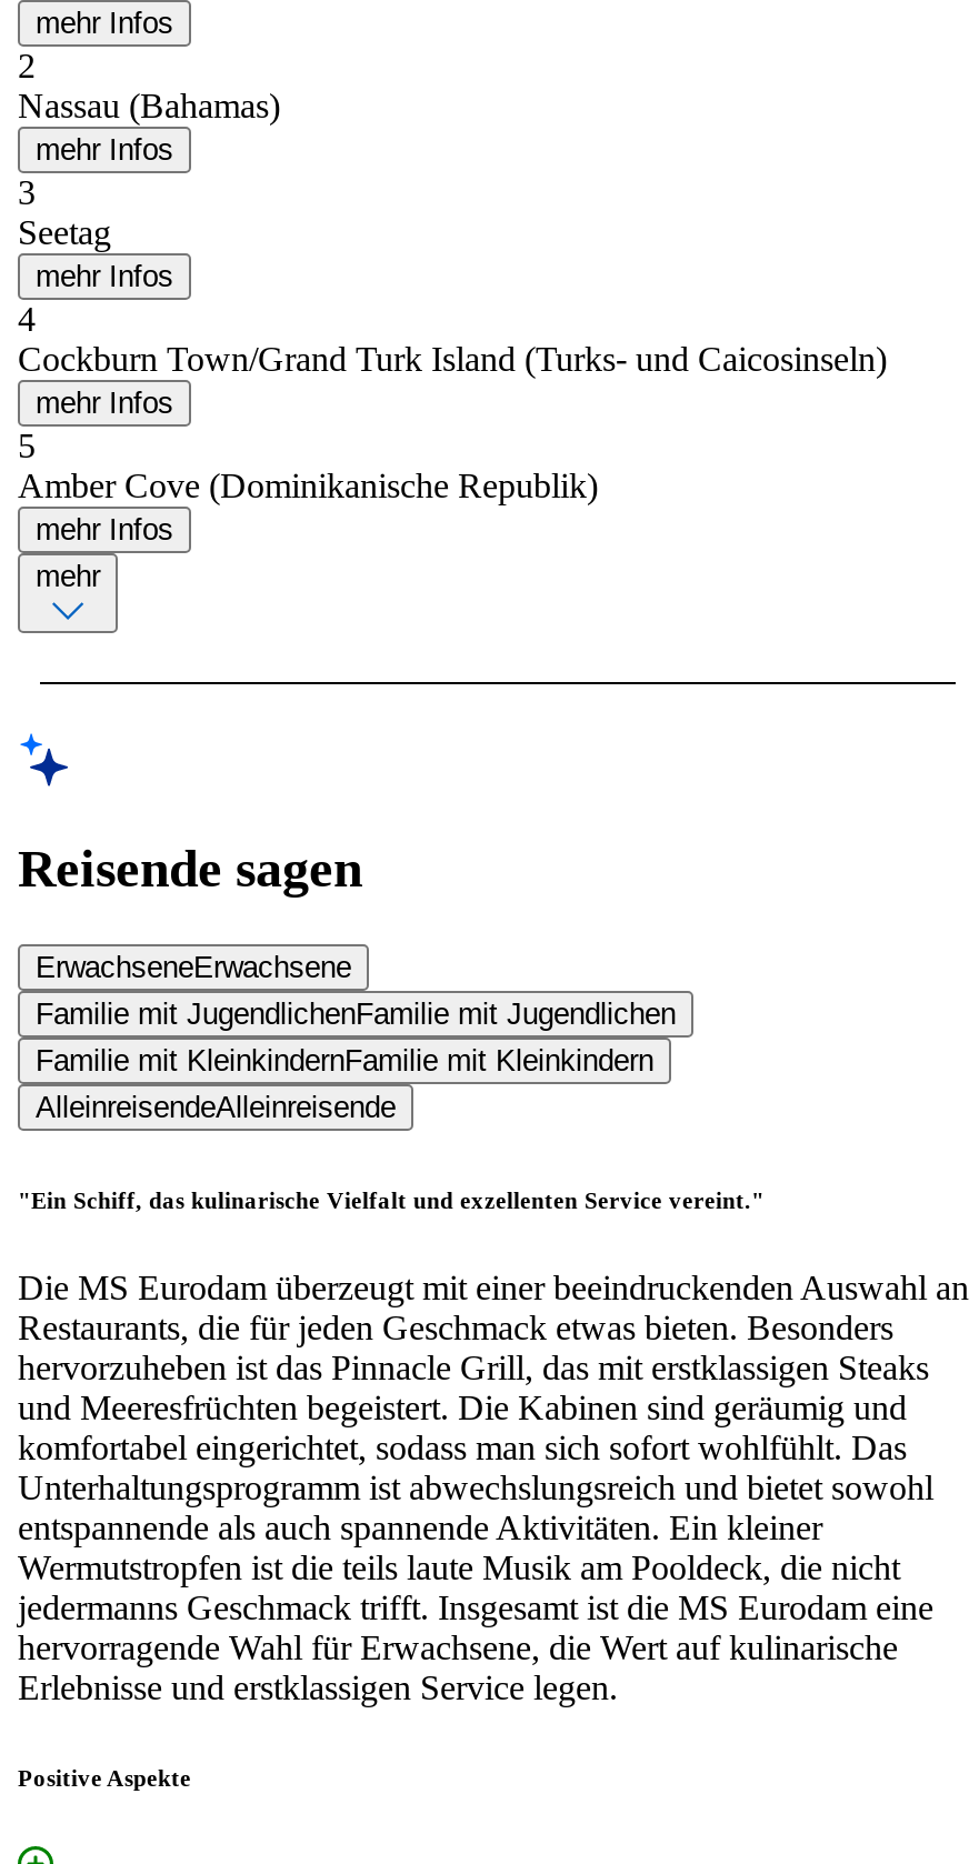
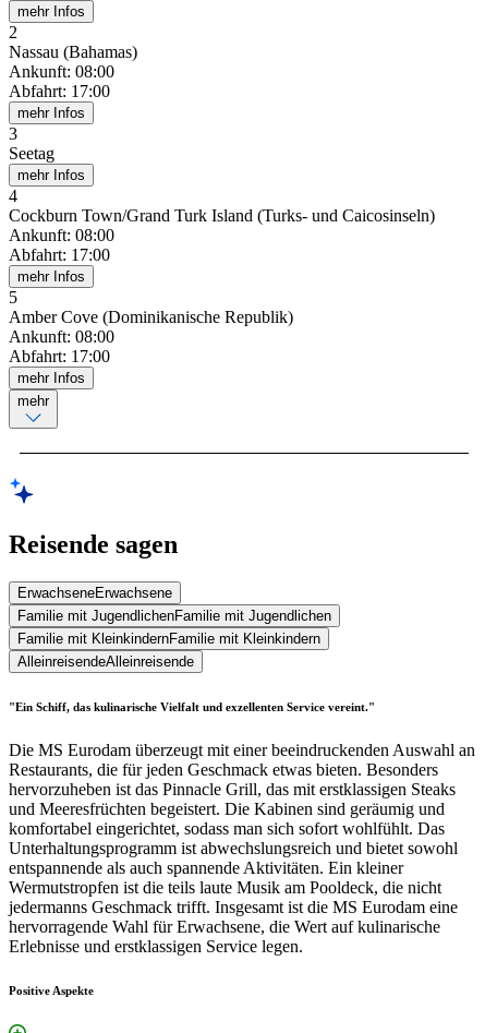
none -> [9,62,114,100] Ankunft: 08:00 | Abfahrt: 17:00
none -> [9,226,114,264] Ankunft: 08:00 | Abfahrt: 17:00
none -> [9,327,114,365] Ankunft: 08:00 | Abfahrt: 17:00

